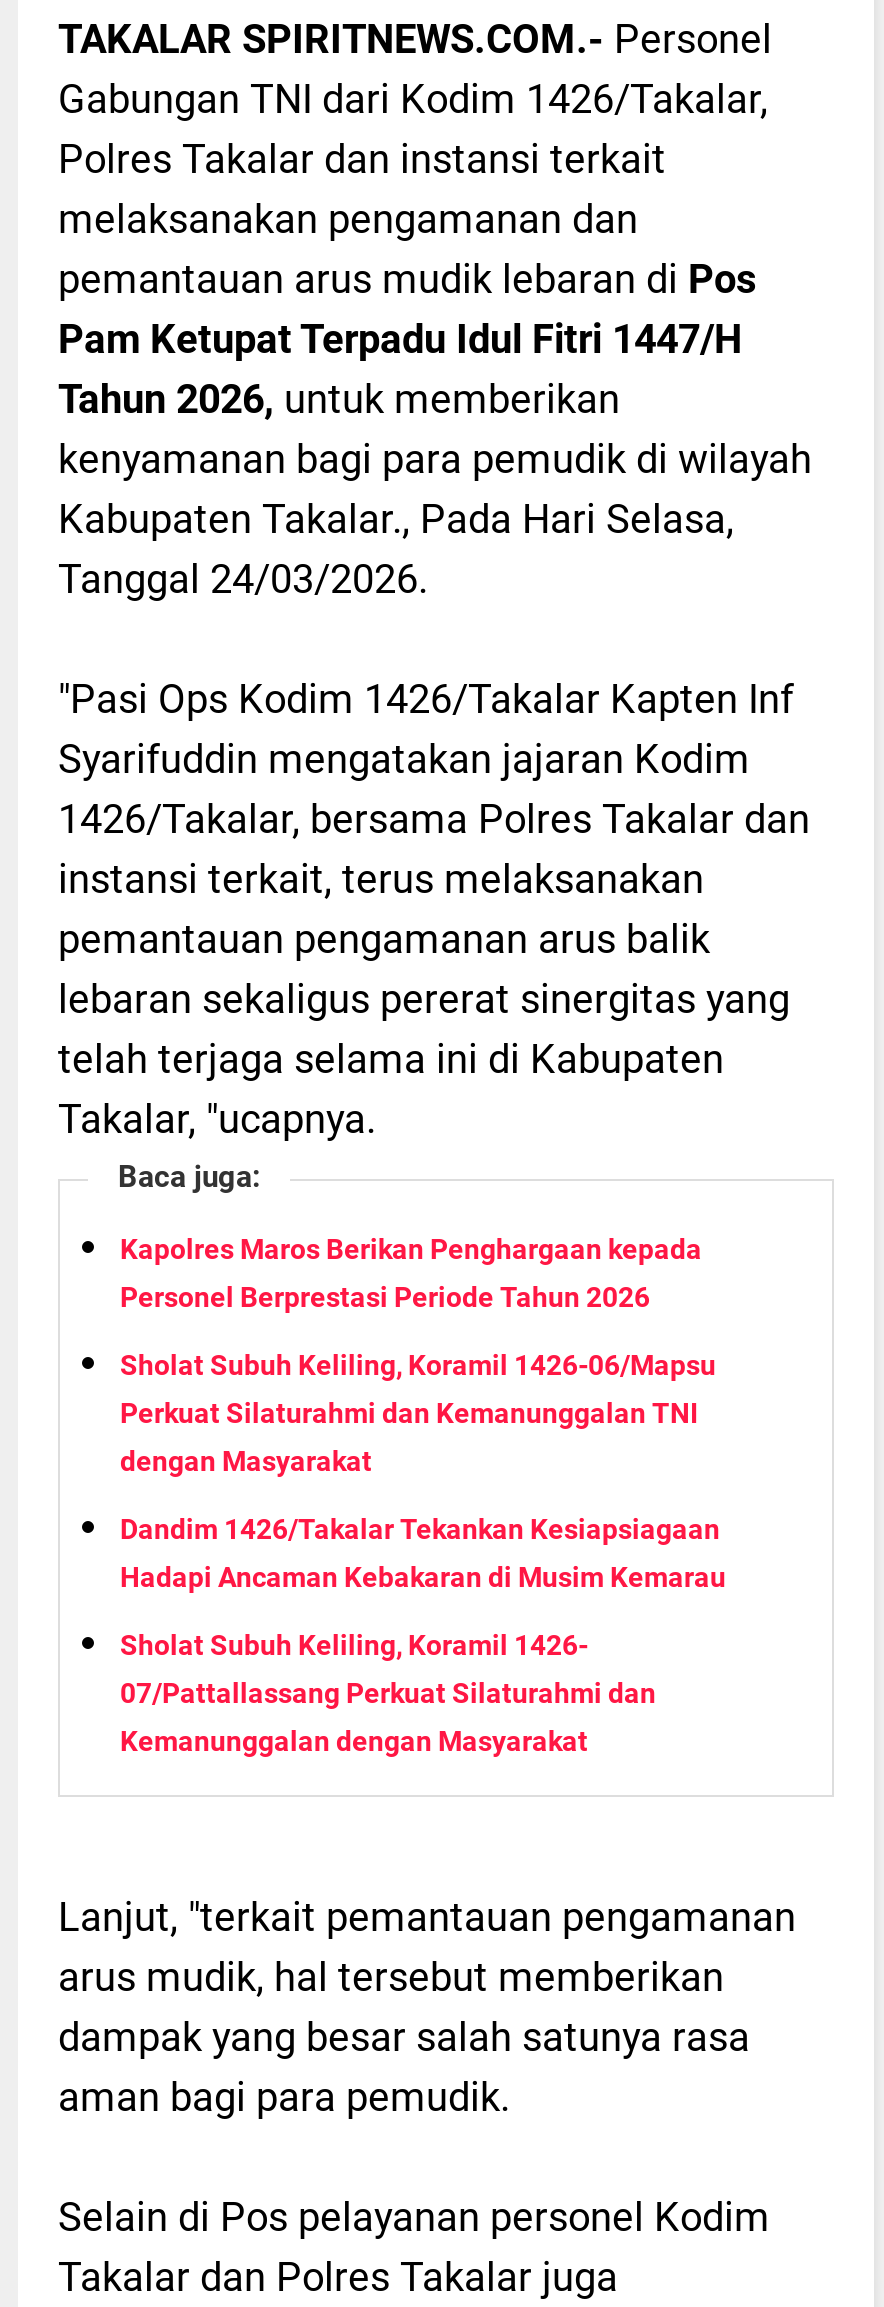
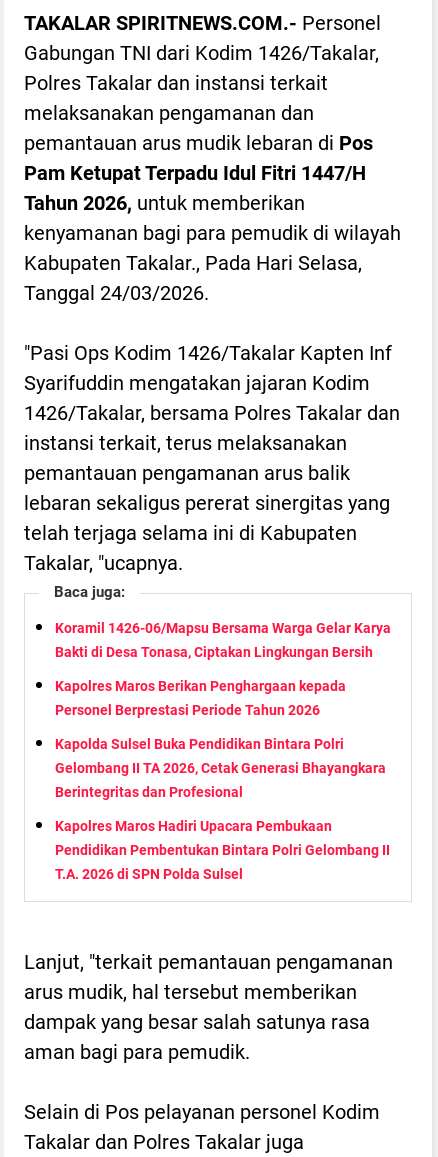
none -> [55,620,391,660] Koramil 1426-06/Mapsu Bersama Warga Gelar Karya | Bakti di Desa Tonasa, Ciptakan Lingkungan Bersih
moved [120,1233,702,1313] -> [55,678,346,718]: Kapolres Maros Berikan Penghargaan kepada | Personel Berprestasi Periode Tahun 2026
[120,1349,726,1757] Sholat Subuh Keliling, Koramil 1426-06/Mapsu | Perkuat Silaturahmi dan Kemanunggalan TNI | dengan Masyarakat | Dandim 1426/Takalar Tekankan Kesiapsiagaan | Hadapi Ancaman Kebakaran di Musim Kemarau | Sholat Subuh Keliling, Koramil 1426- | 07/Pattallassang Perkuat Silaturahmi dan | Kemanunggalan dengan Masyarakat -> [55,736,390,882] Kapolda Sulsel Buka Pendidikan Bintara Polri | Gelombang II TA 2026, Cetak Generasi Bhayangkara | Berintegritas dan Profesional | Kapolres Maros Hadiri Upacara Pembukaan | Pendidikan Pembentukan Bintara Polri Gelombang II | T.A. 2026 di SPN Polda Sulsel

